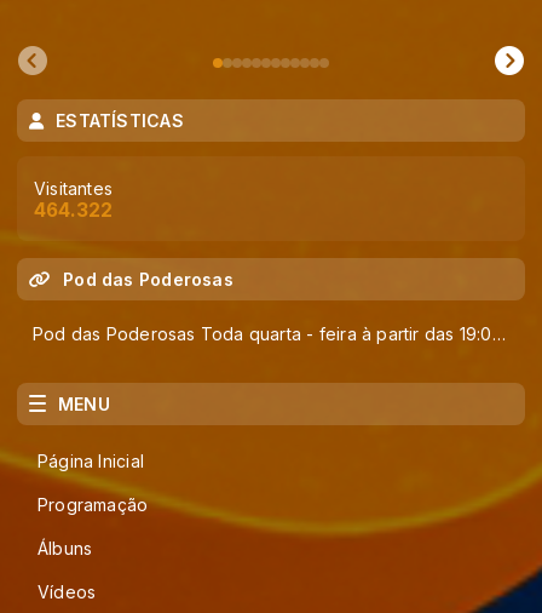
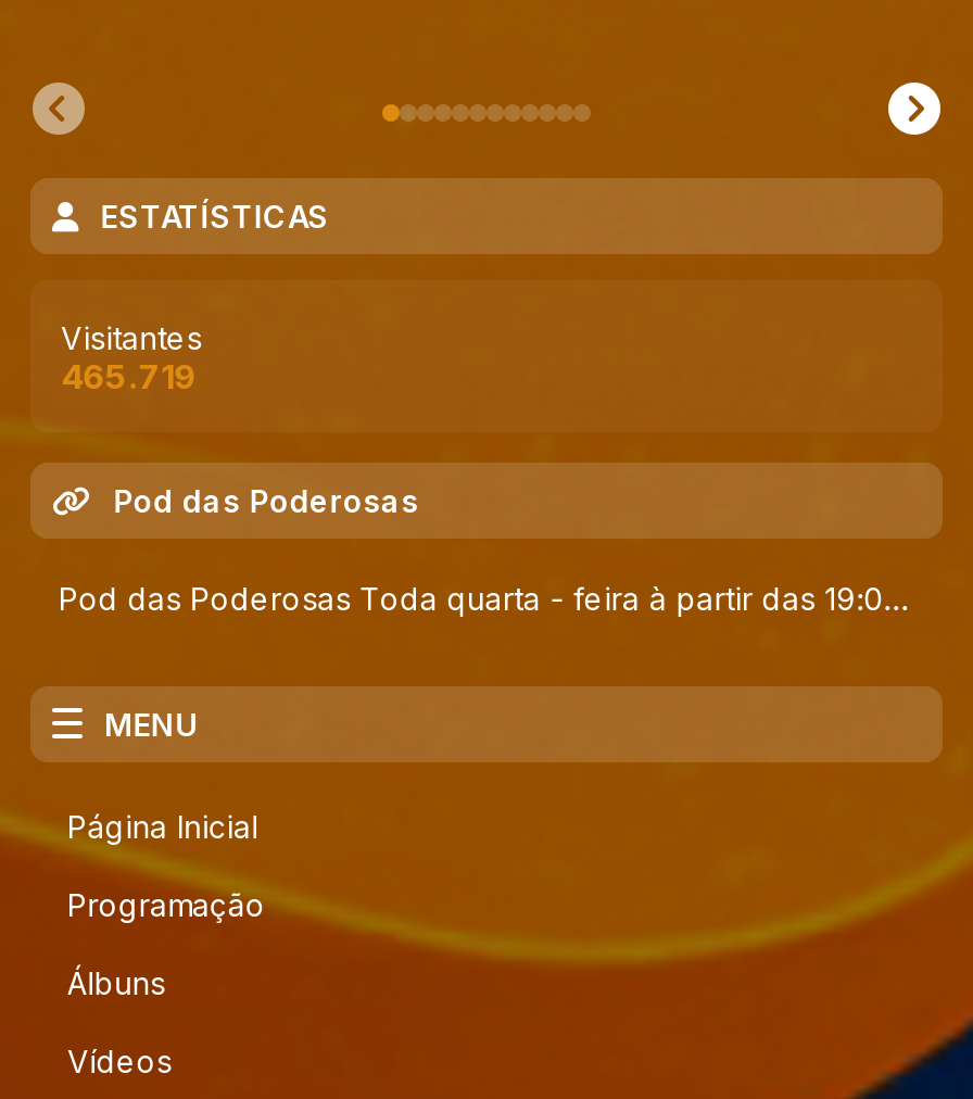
[34,199,113,222] 464.322 -> [61,356,197,397] 465.719

